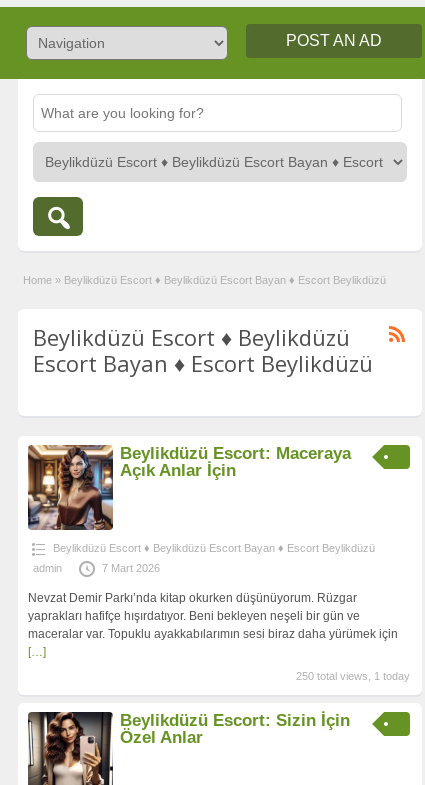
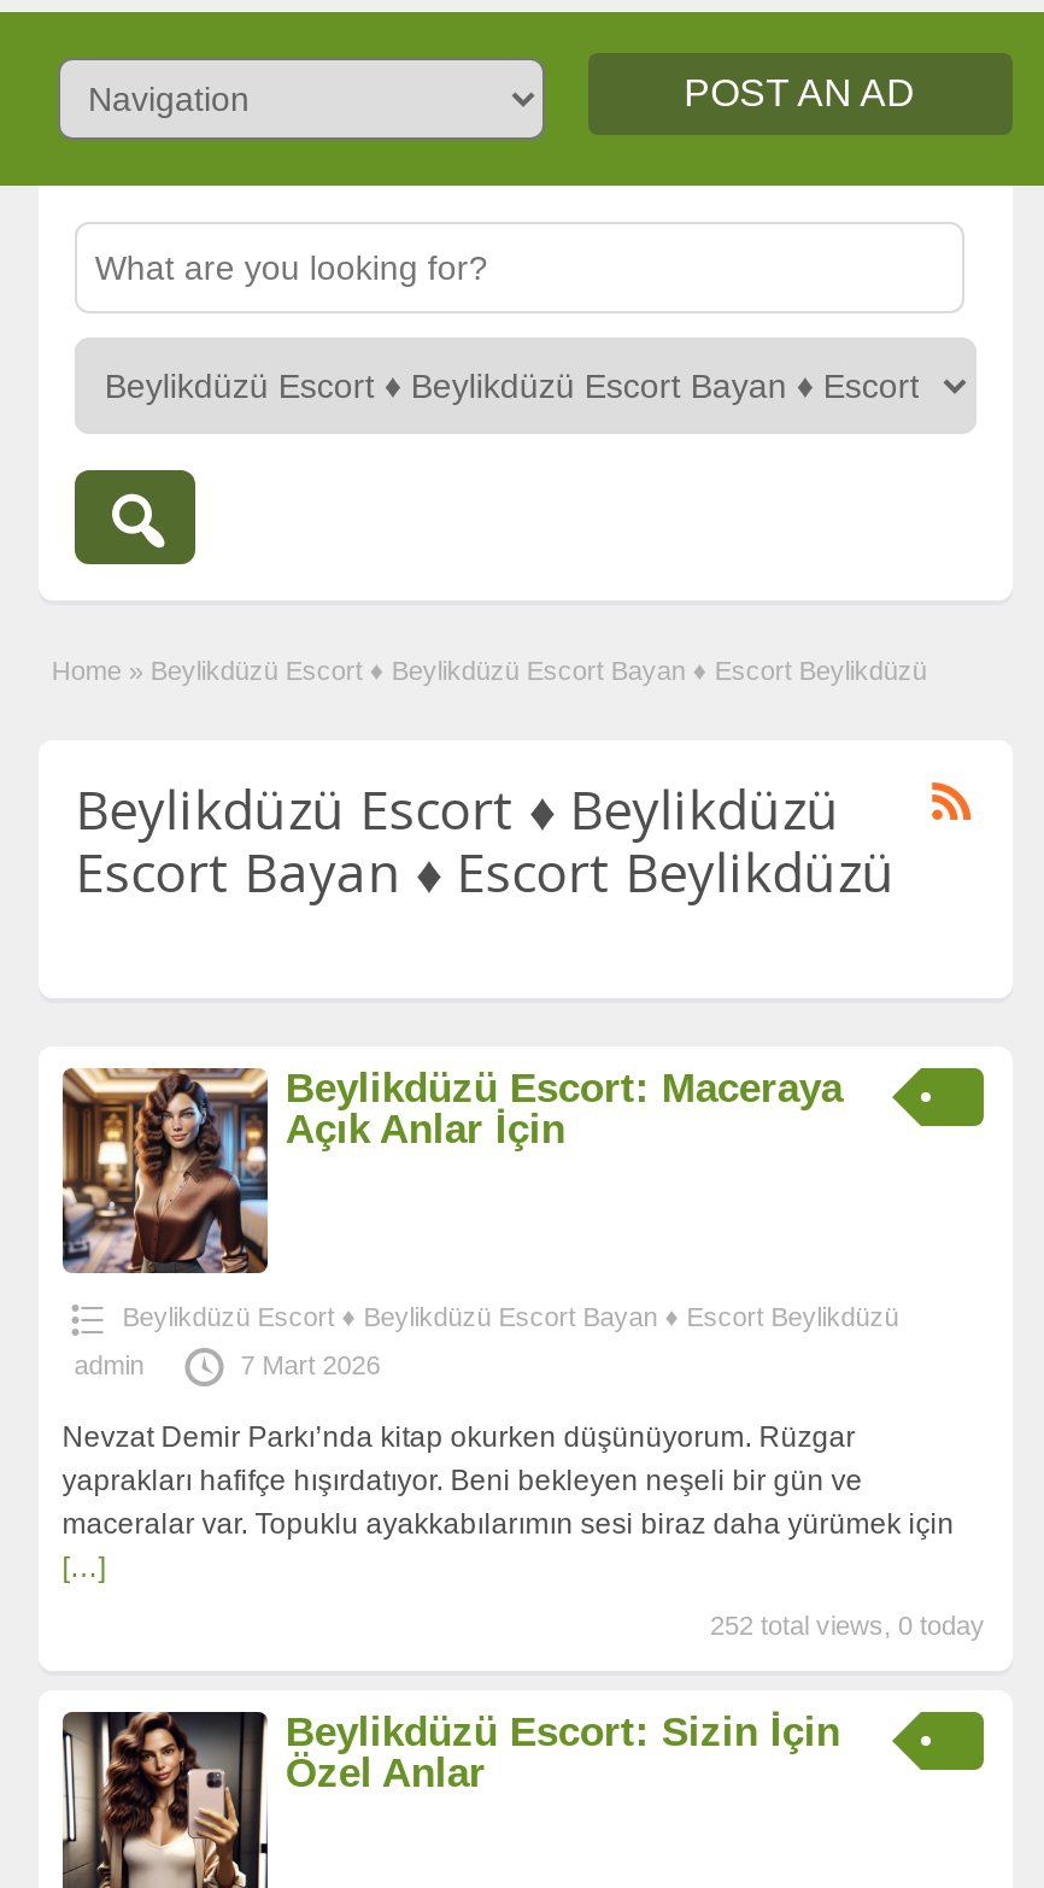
[296,670,410,682] 250 total views, 1 today -> [710,1612,985,1641] 252 total views, 0 today

